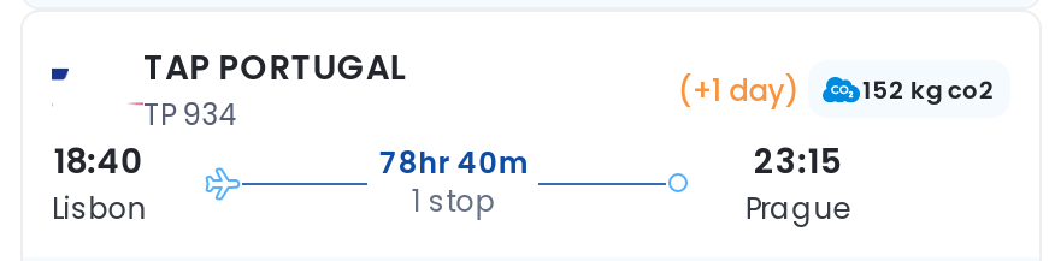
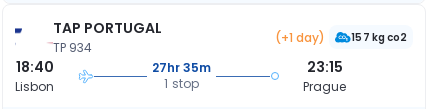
[678,70,996,111] (+1 day) 152 kg co2 -> [275,29,407,46] (+1 day) 157 kg co2
[379,142,527,183] 78hr 40m -> [152,59,211,76] 27hr 35m

